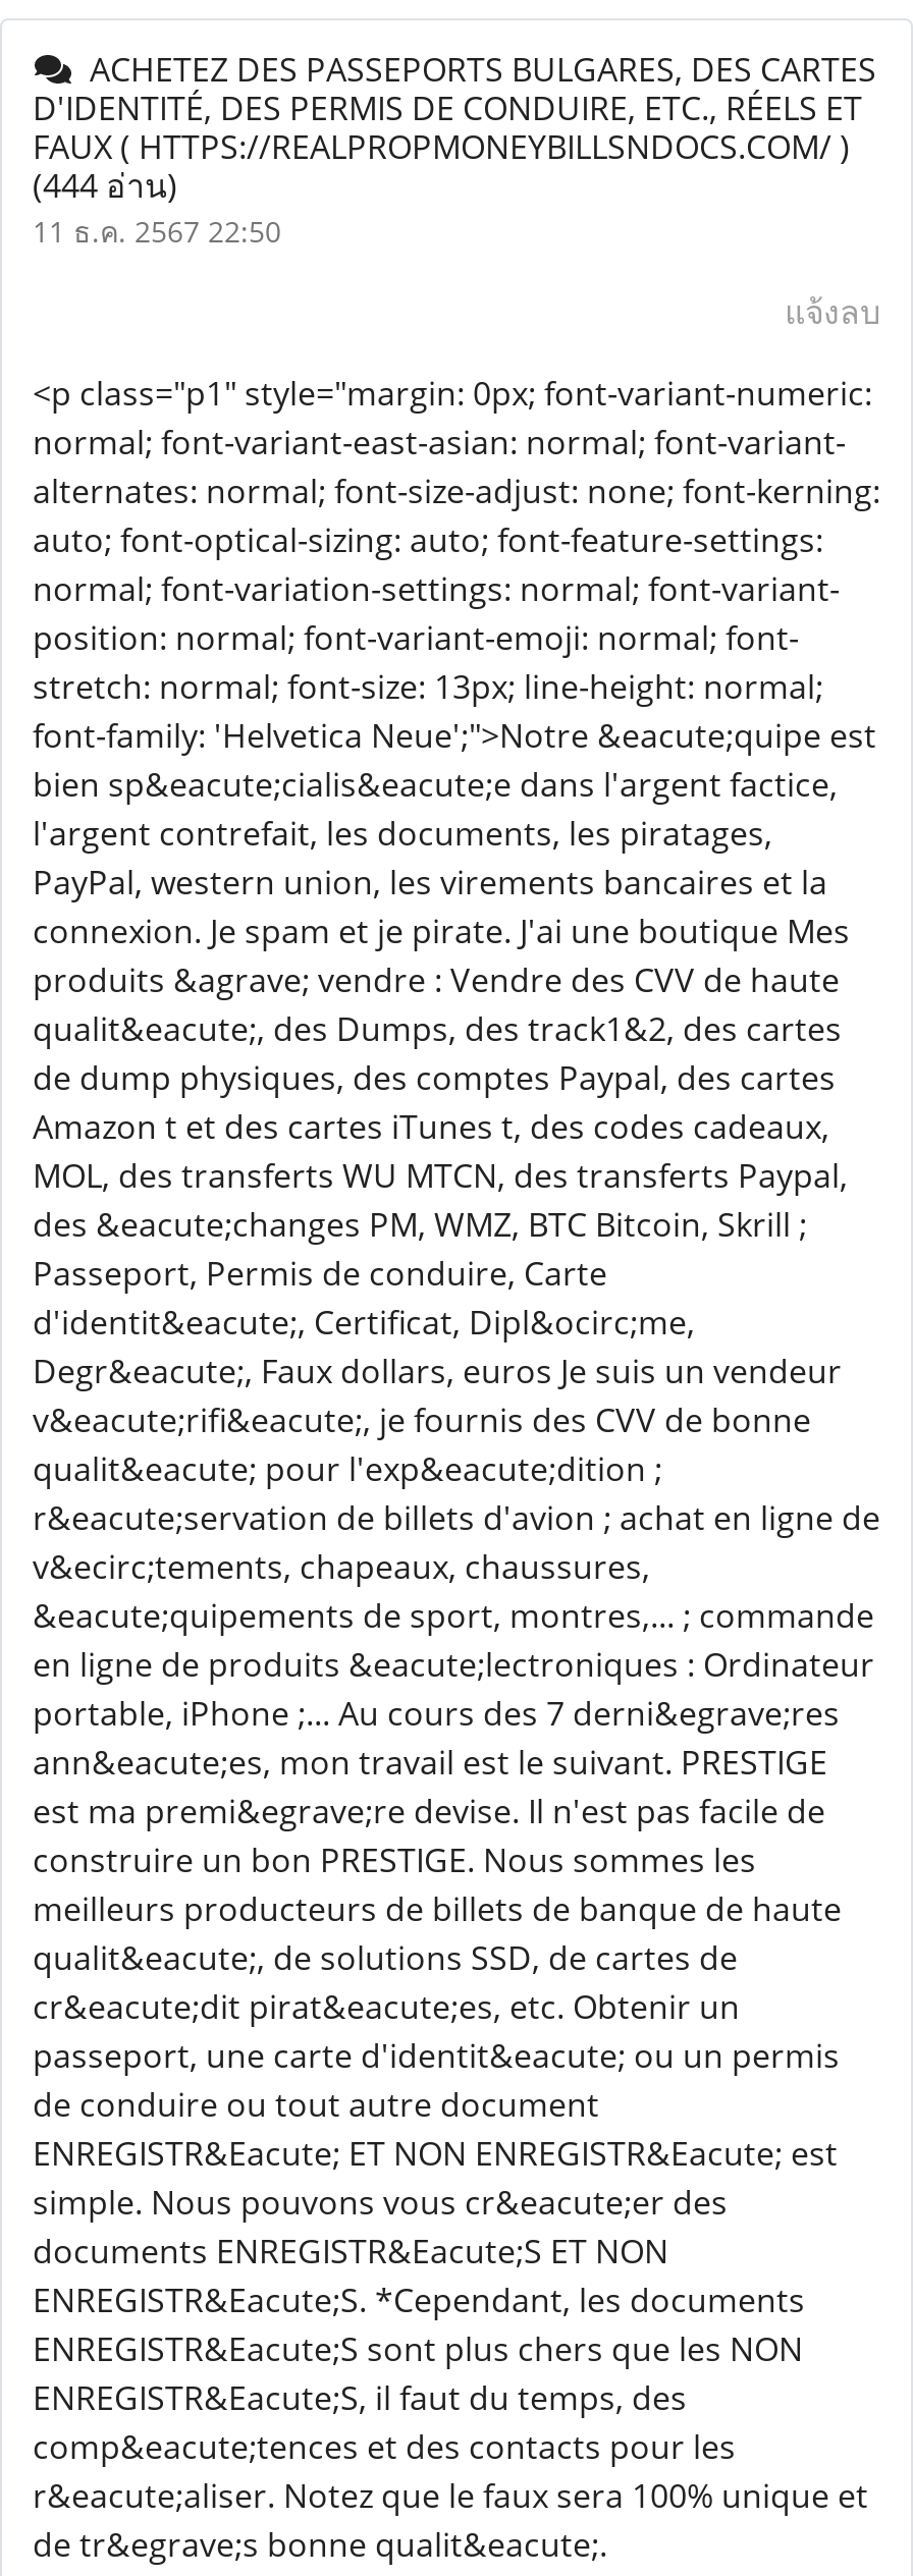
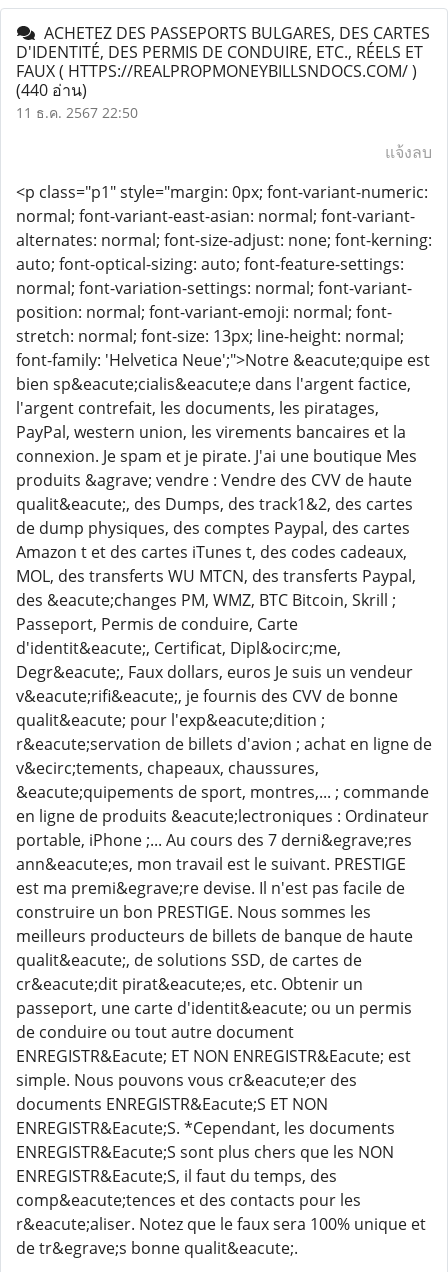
[33,163,177,208] (444 อ่าน) -> [16,79,87,101] (440 อ่าน)

